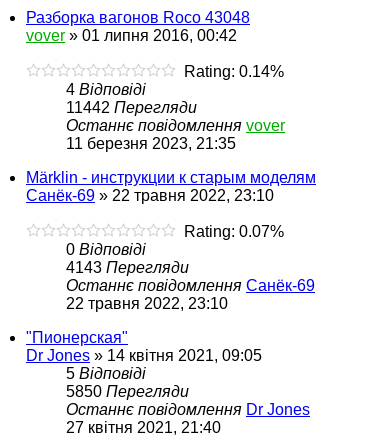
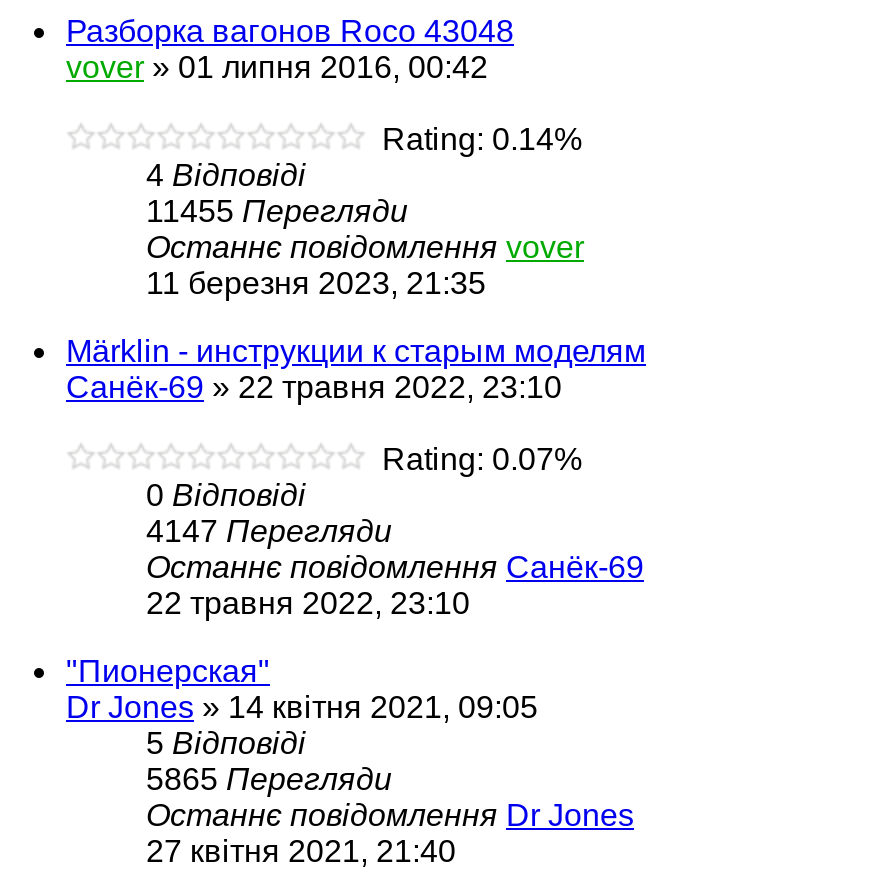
[66,99,197,116] 11442 Перегляди -> [146,194,408,228] 11455 Перегляди
[66,259,189,276] 4143 Перегляди -> [146,514,392,548] 4147 Перегляди
[66,383,189,400] 5850 Перегляди -> [146,762,392,796] 5865 Перегляди

